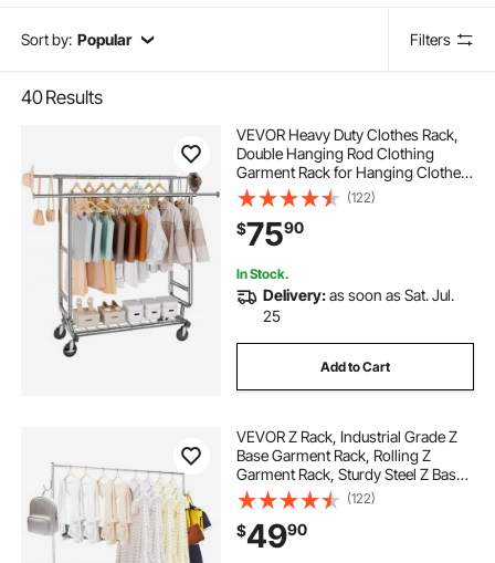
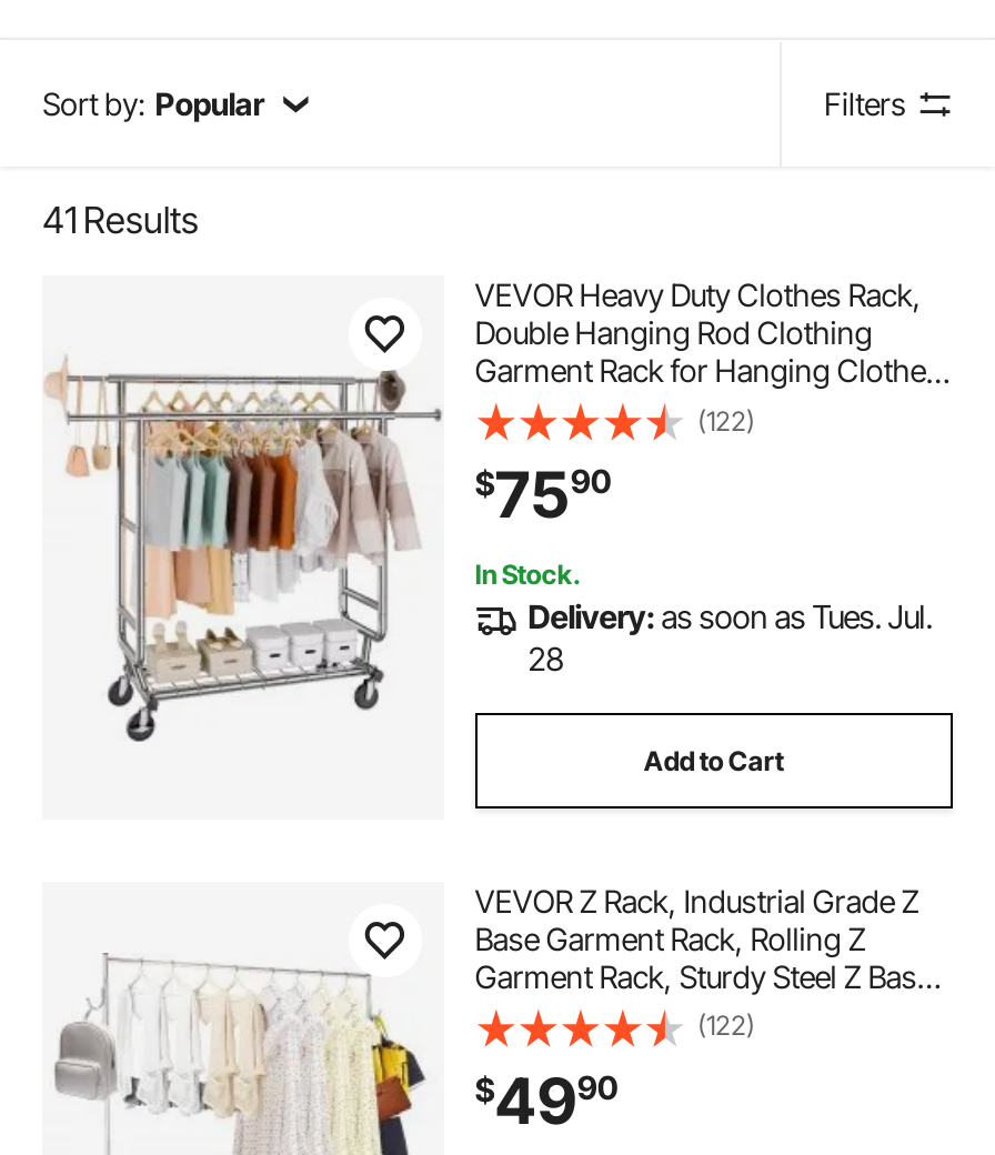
[21,86,103,109] 40 Results -> [42,198,199,242] 41 Results
[263,286,454,305] Delivery: as soon as Sat. Jul. -> [528,599,932,636] Delivery: as soon as Tues. Jul.
[263,307,280,326] 25 -> [528,641,563,679] 28

